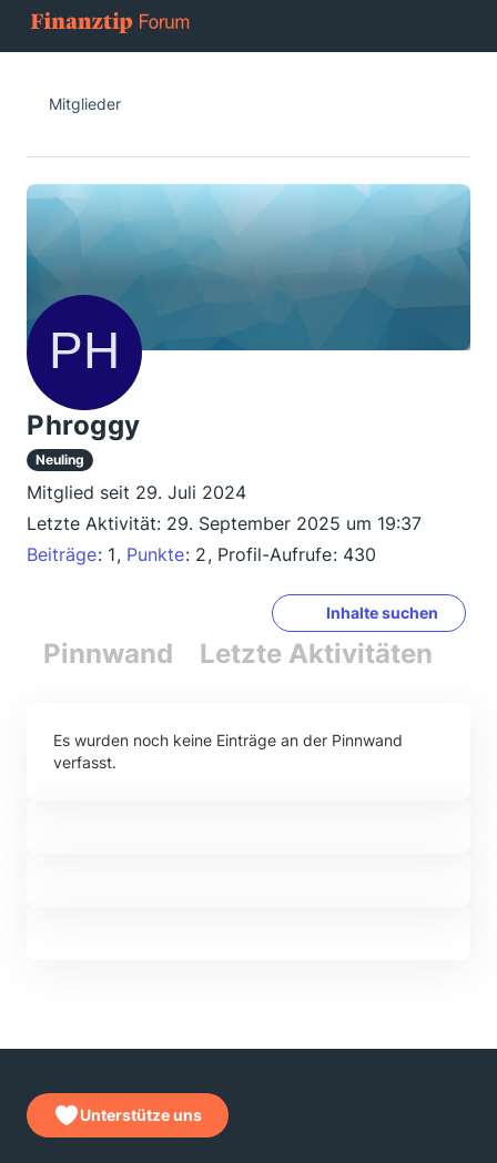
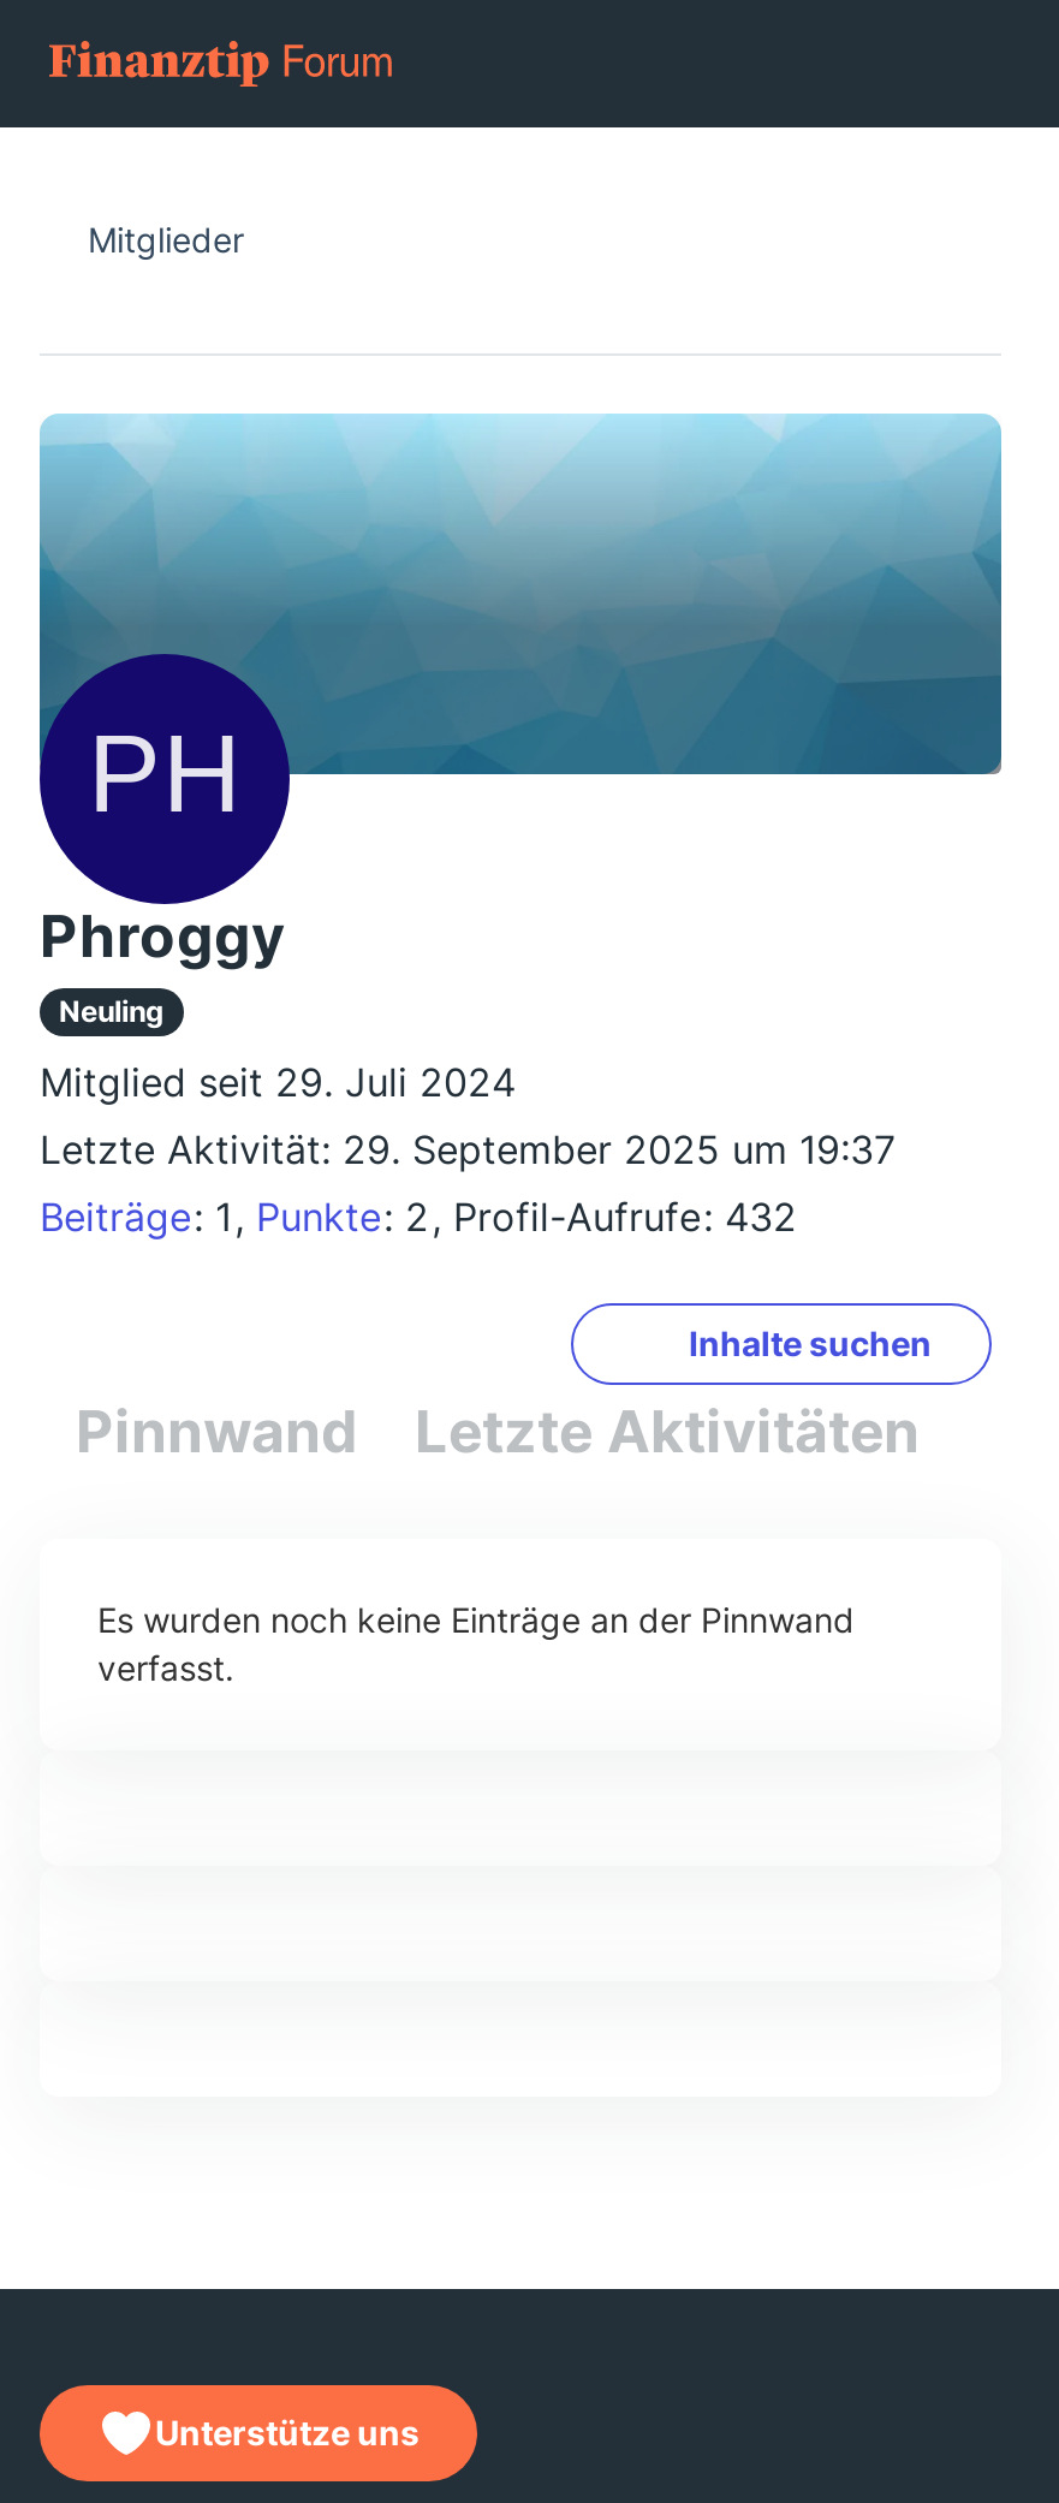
[27,543,376,566] Beiträge 1 Punkte 2 Profil-Aufrufe 430 -> [40,1193,797,1241] Beiträge 1 Punkte 2 Profil-Aufrufe 432

